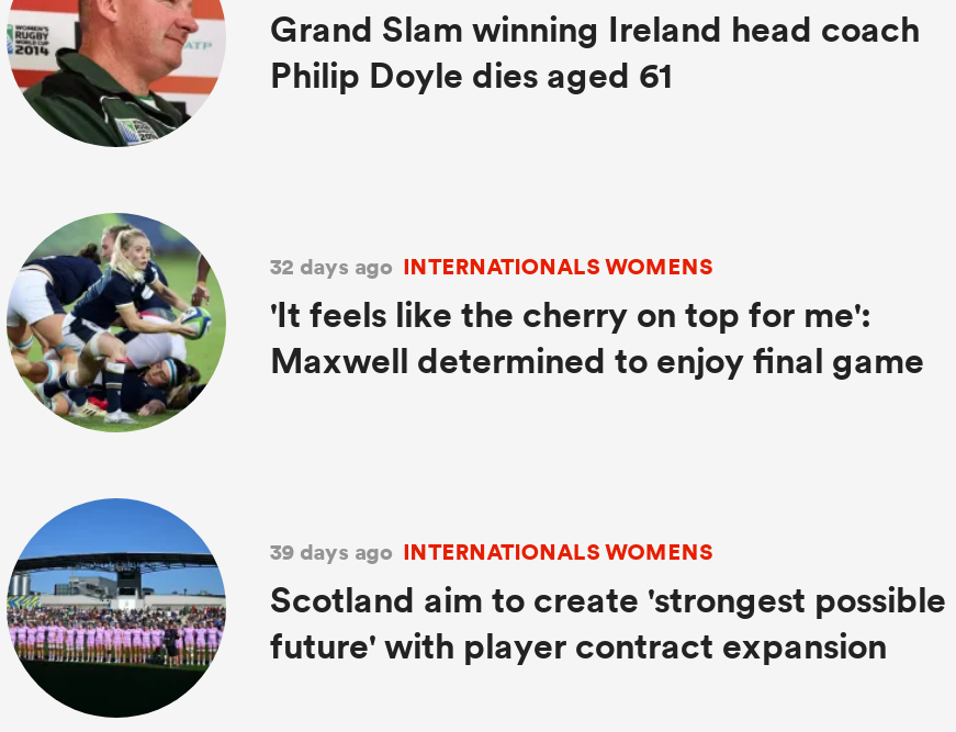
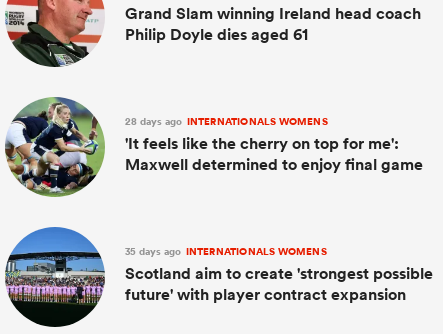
[270,249,713,282] 32 days ago INTERNATIONALS WOMENS -> [125,113,328,128] 28 days ago INTERNATIONALS WOMENS
[270,534,713,567] 39 days ago INTERNATIONALS WOMENS -> [125,243,327,258] 35 days ago INTERNATIONALS WOMENS

